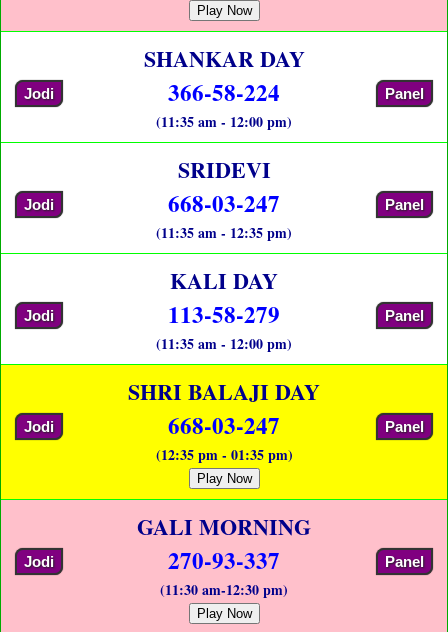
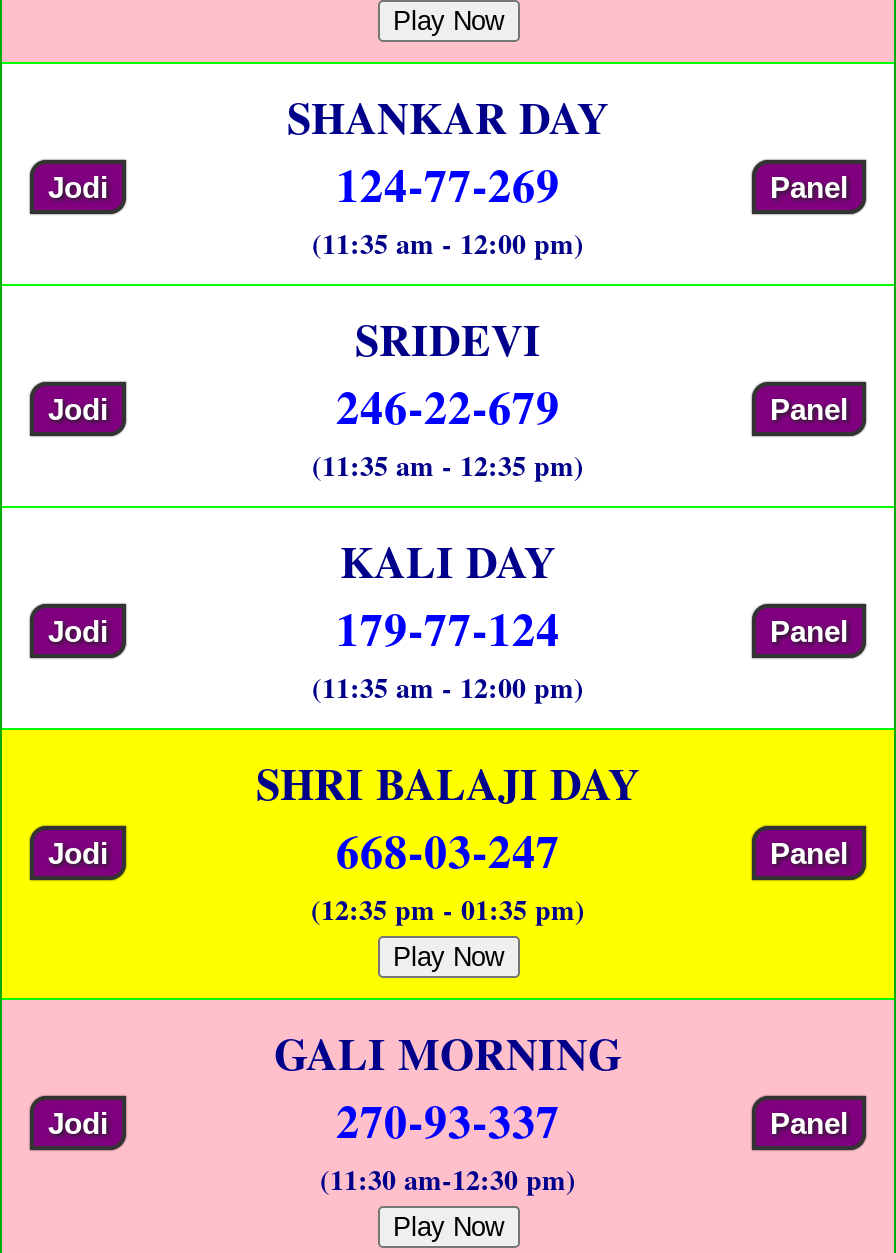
[168,75,280,109] 366-58-224 -> [336,150,560,218] 124-77-269
[168,186,280,220] 668-03-247 -> [336,372,560,440] 246-22-679
[168,297,280,331] 113-58-279 -> [336,594,560,662] 179-77-124

